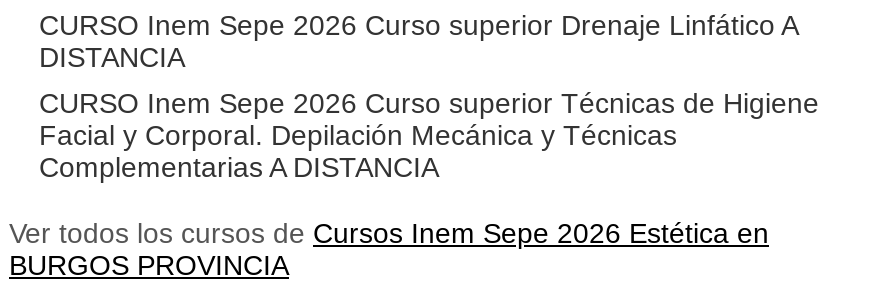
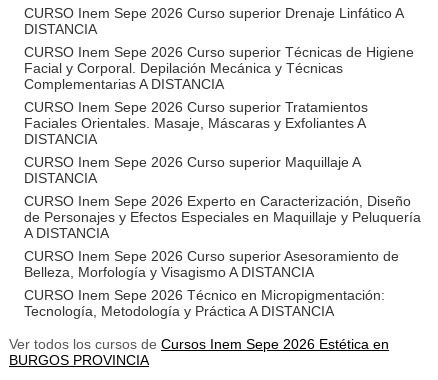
none -> [24,99,421,319] CURSO Inem Sepe 2026 Curso superior Tratamientos | Faciales Orientales. Masaje, Máscaras y Exfoliantes A | DISTANCIA | CURSO Inem Sepe 2026 Curso superior Maquillaje A | DISTANCIA | CURSO Inem Sepe 2026 Experto en Caracterización, Diseño | de Personajes y Efectos Especiales en Maquillaje y Peluquería | A DISTANCIA | CURSO Inem Sepe 2026 Curso superior Asesoramiento de | Belleza, Morfología y Visagismo A DISTANCIA | CURSO Inem Sepe 2026 Técnico en Micropigmentación: | Tecnología, Metodología y Práctica A DISTANCIA

